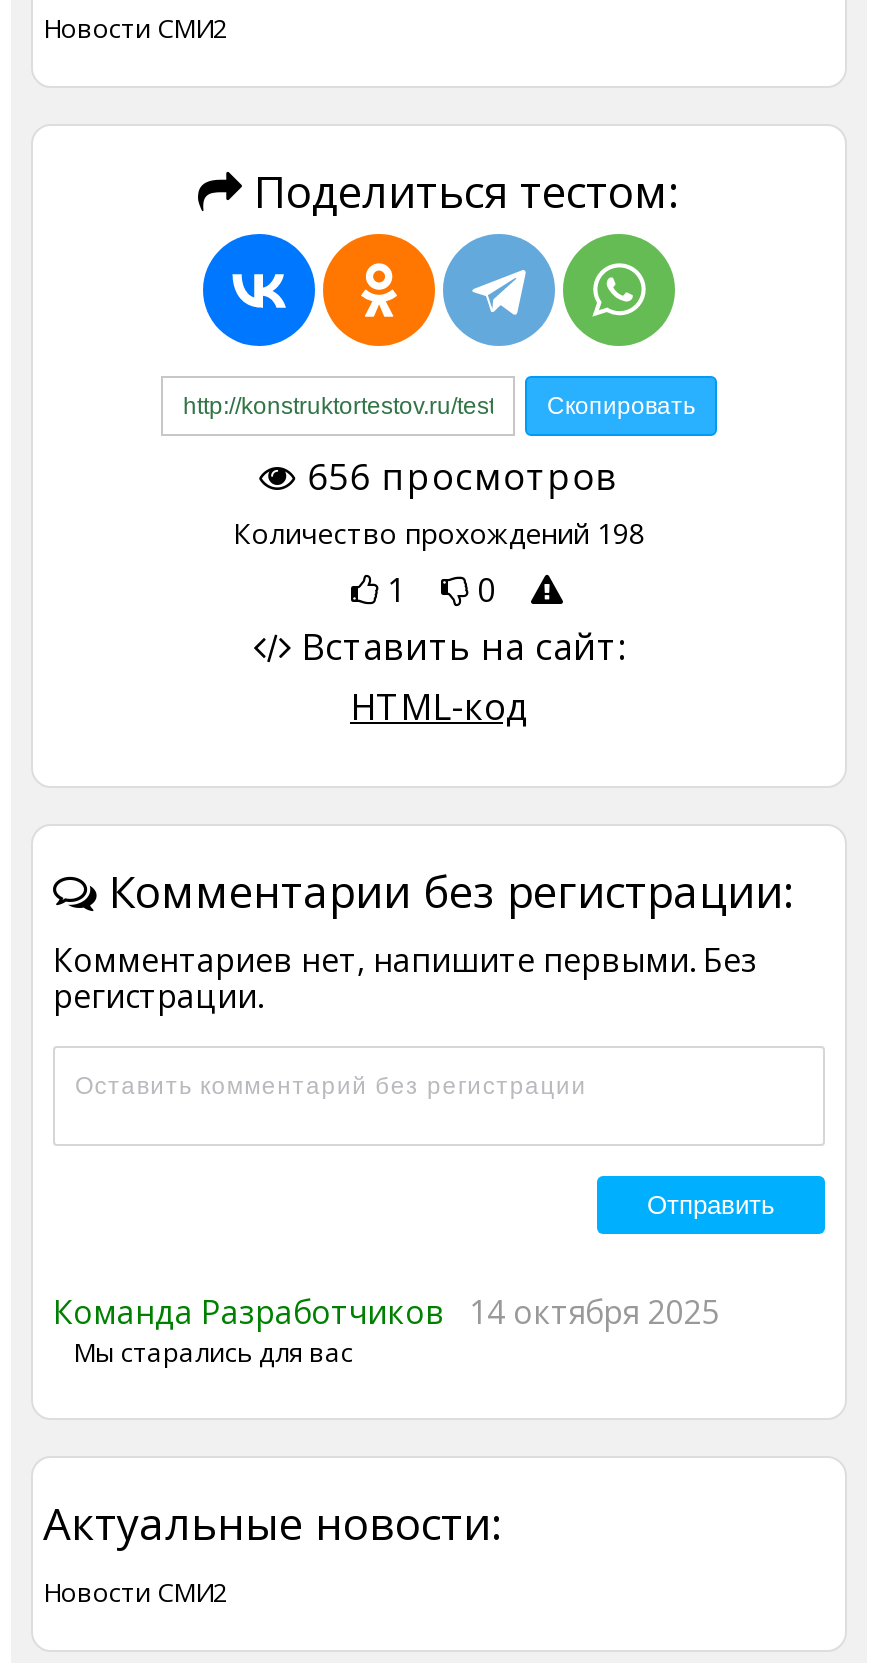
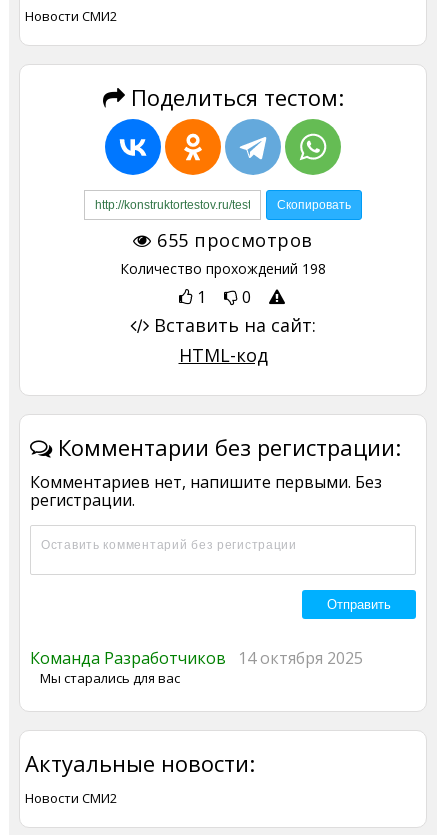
[307,453,619,501] 656 просмотров -> [157,228,313,252] 655 просмотров

